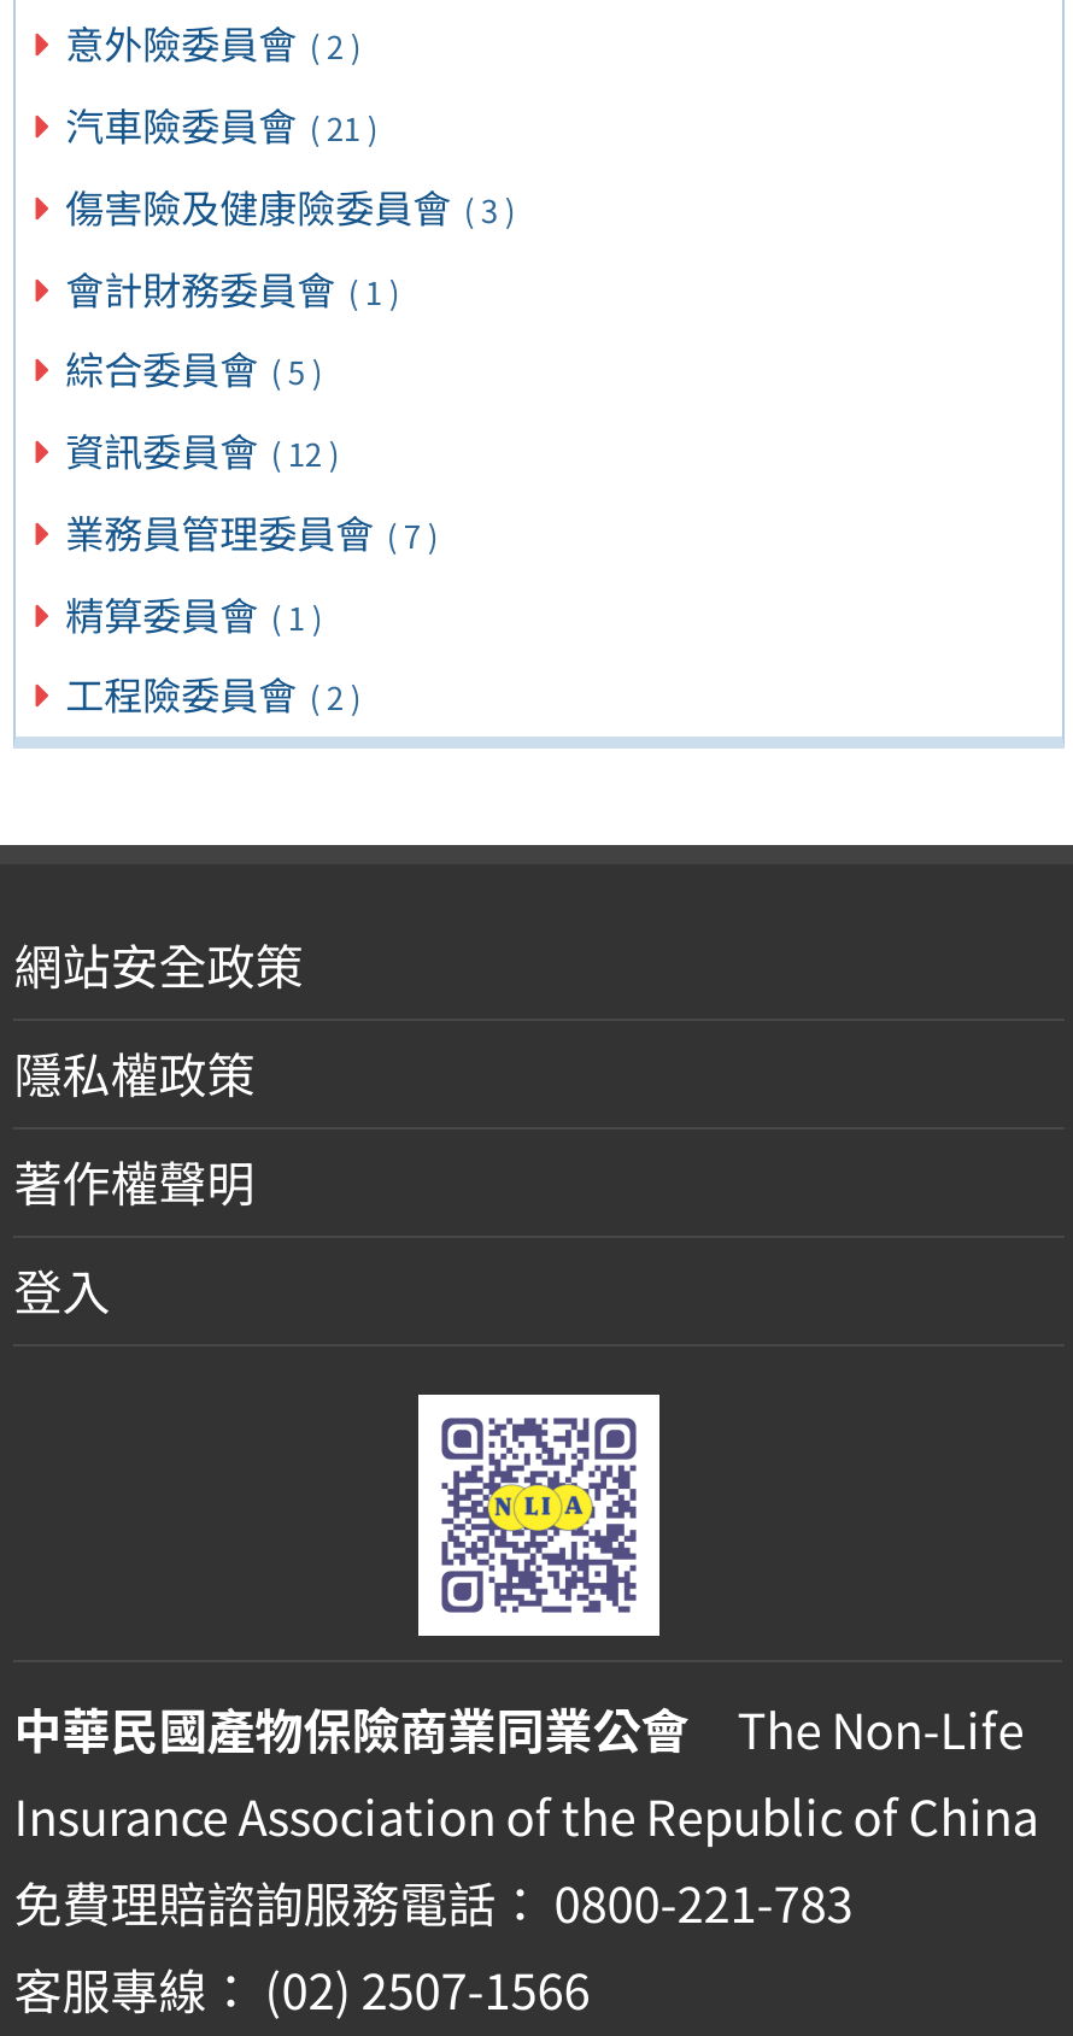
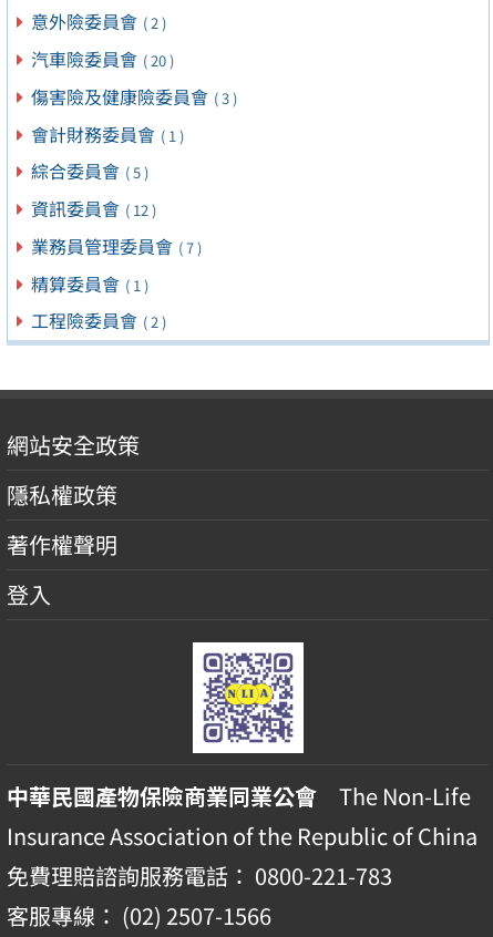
[65,95,377,153] 汽車險委員會 ( 21 ) -> [31,45,174,72] 汽車險委員會 ( 20 )

